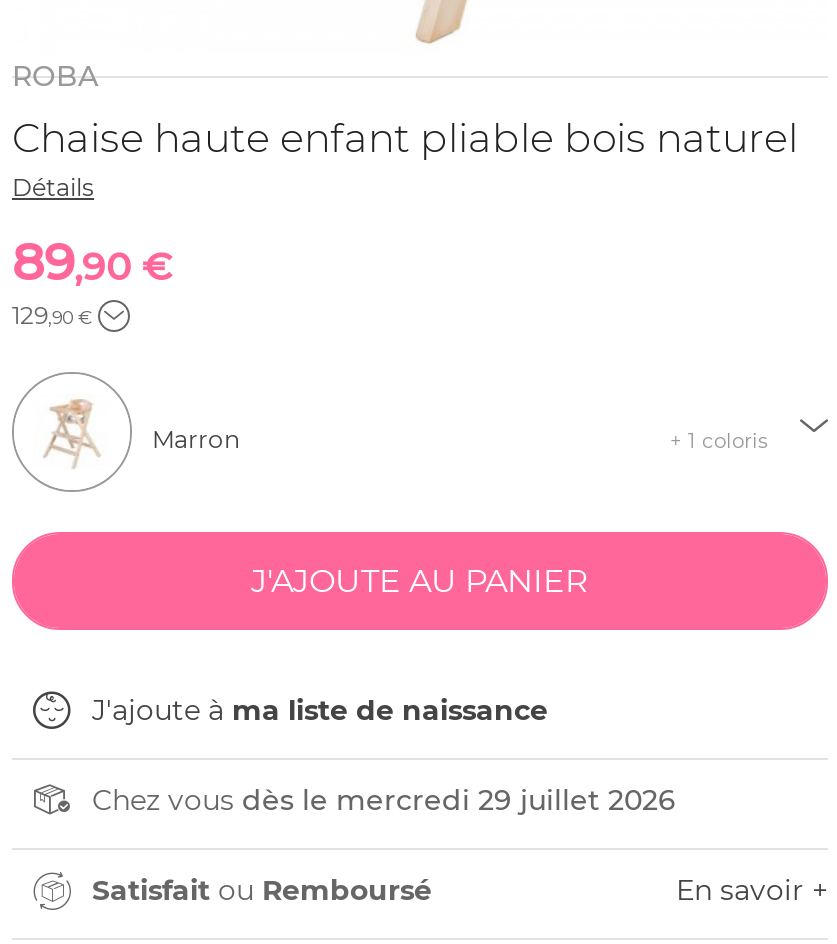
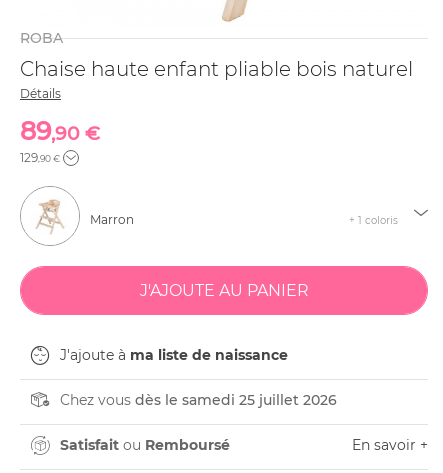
[92,782,676,818] Chez vous dès le mercredi 29 juillet 2026 -> [60,391,337,409] Chez vous dès le samedi 25 juillet 2026

